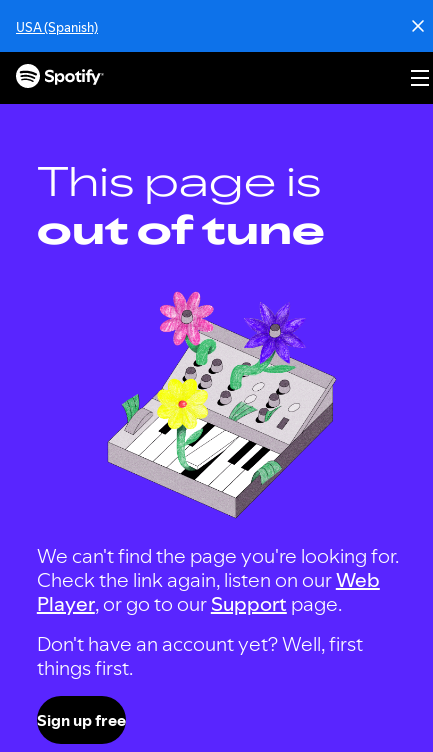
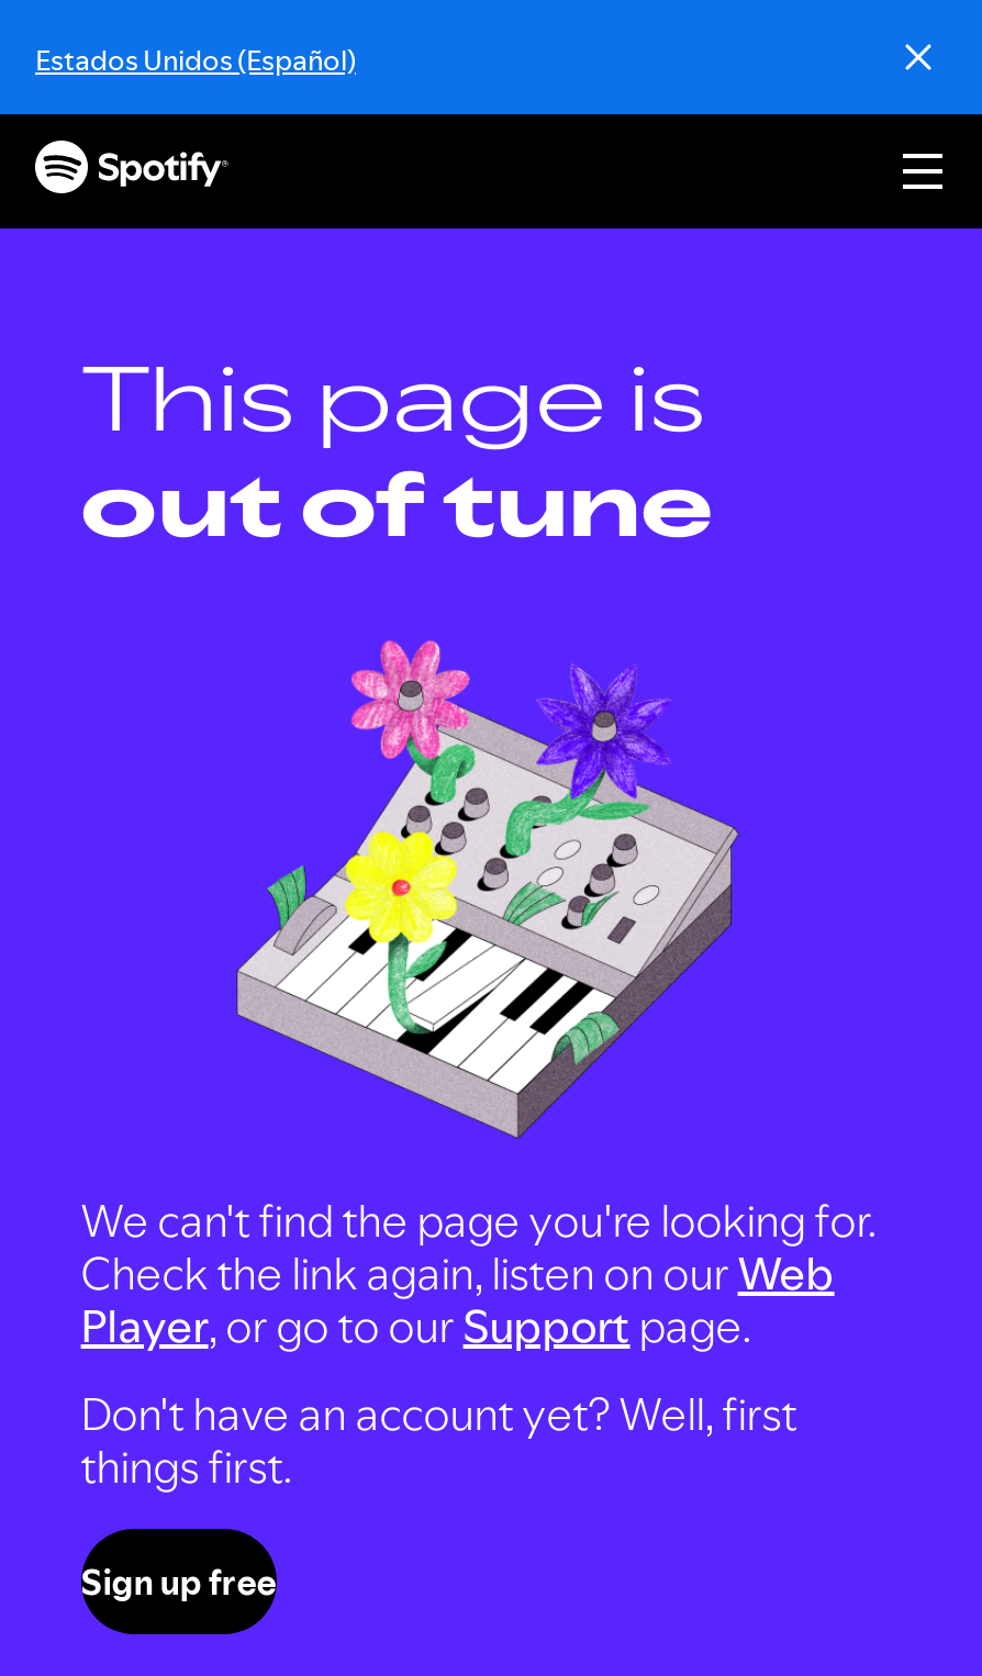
[16,18,98,36] USA (Spanish) -> [35,40,356,79] Estados Unidos (Español)

